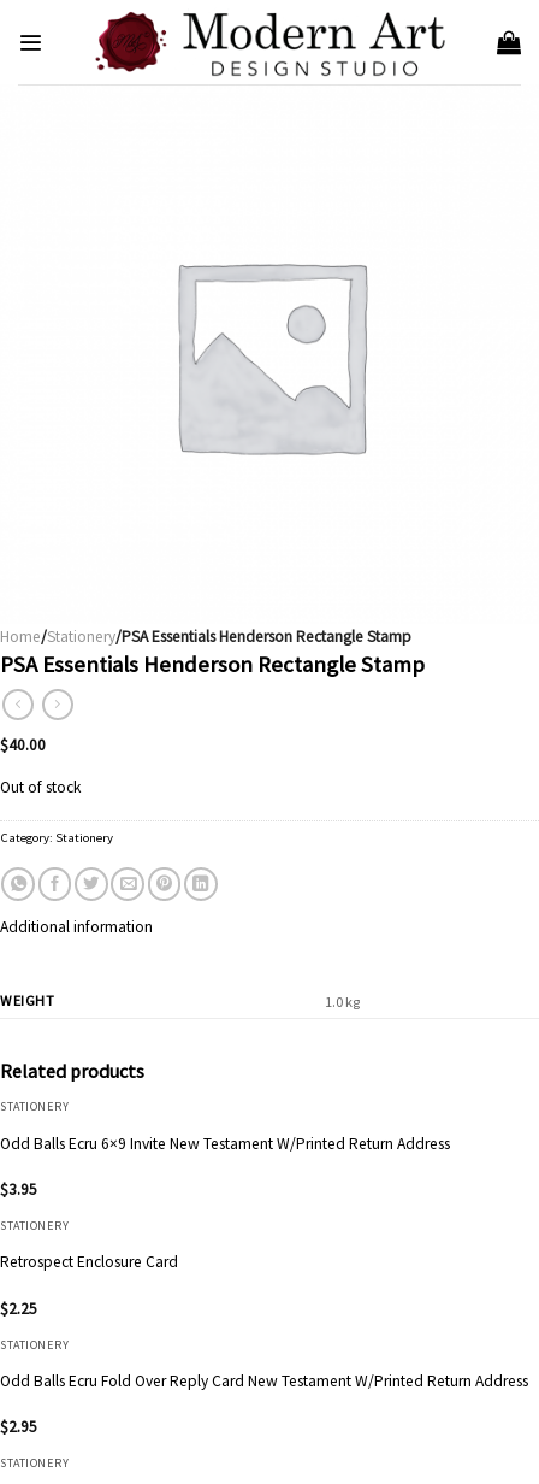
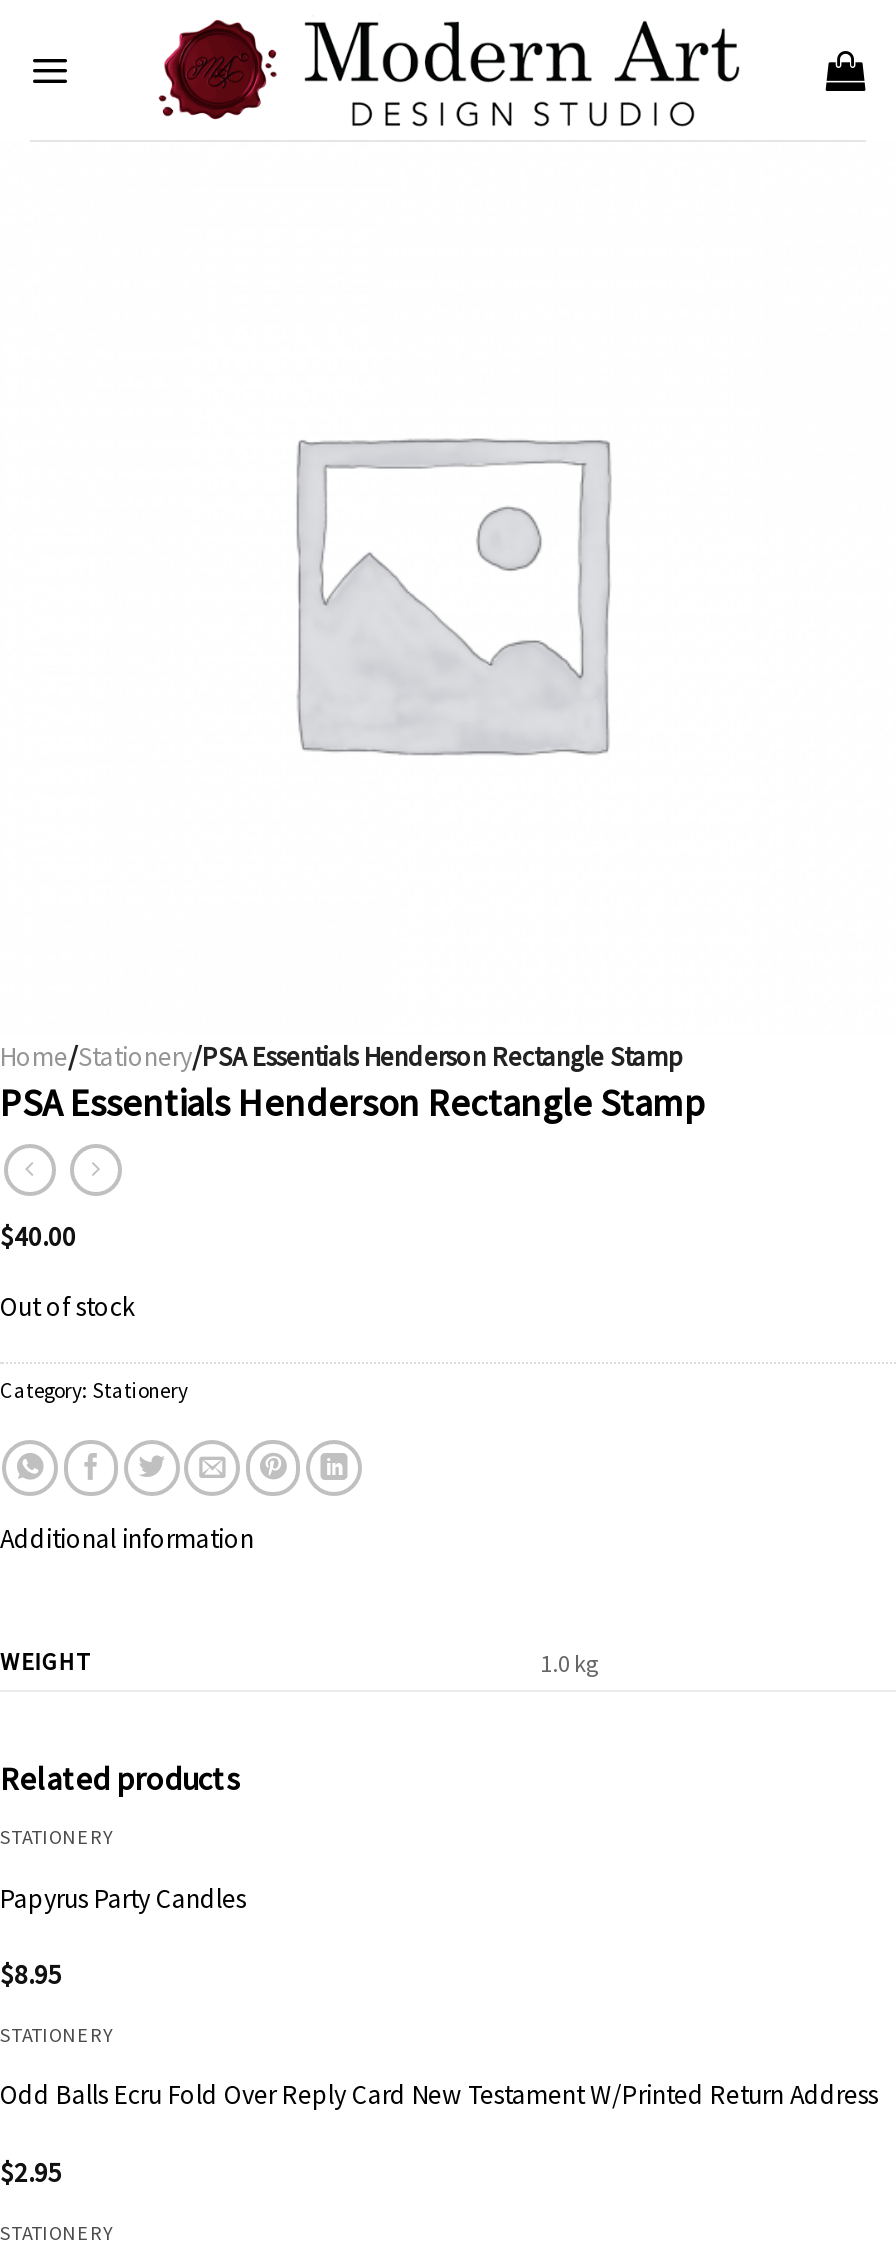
[0,1133,450,1319] Odd Balls Ecru 6×9 Invite New Testament W/Printed Return Address | $3.95 | STATIONERY | Retrospect Enclosure Card | $2.25 -> [0,1881,246,1992] Papyrus Party Candles | $8.95

